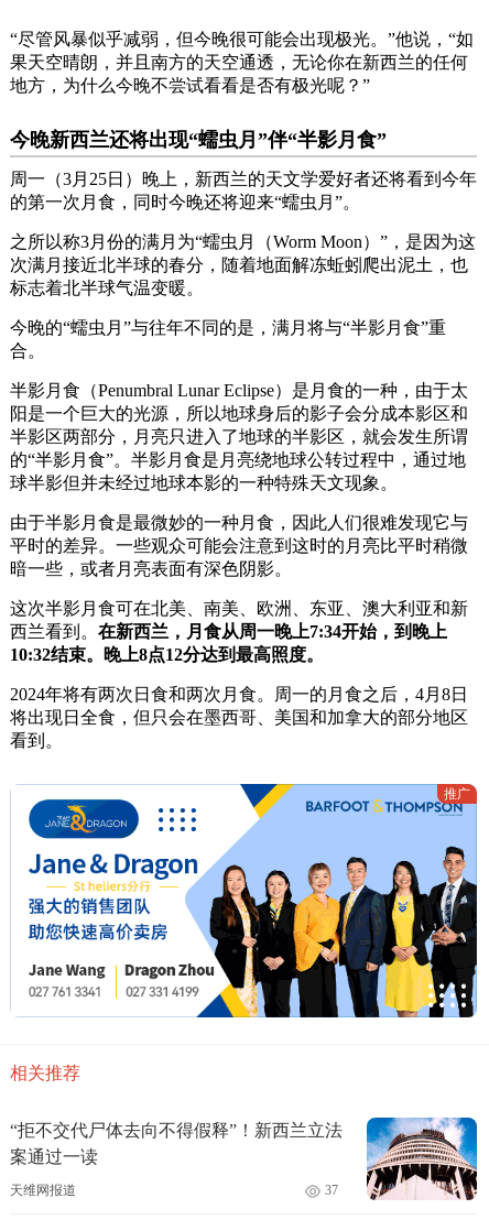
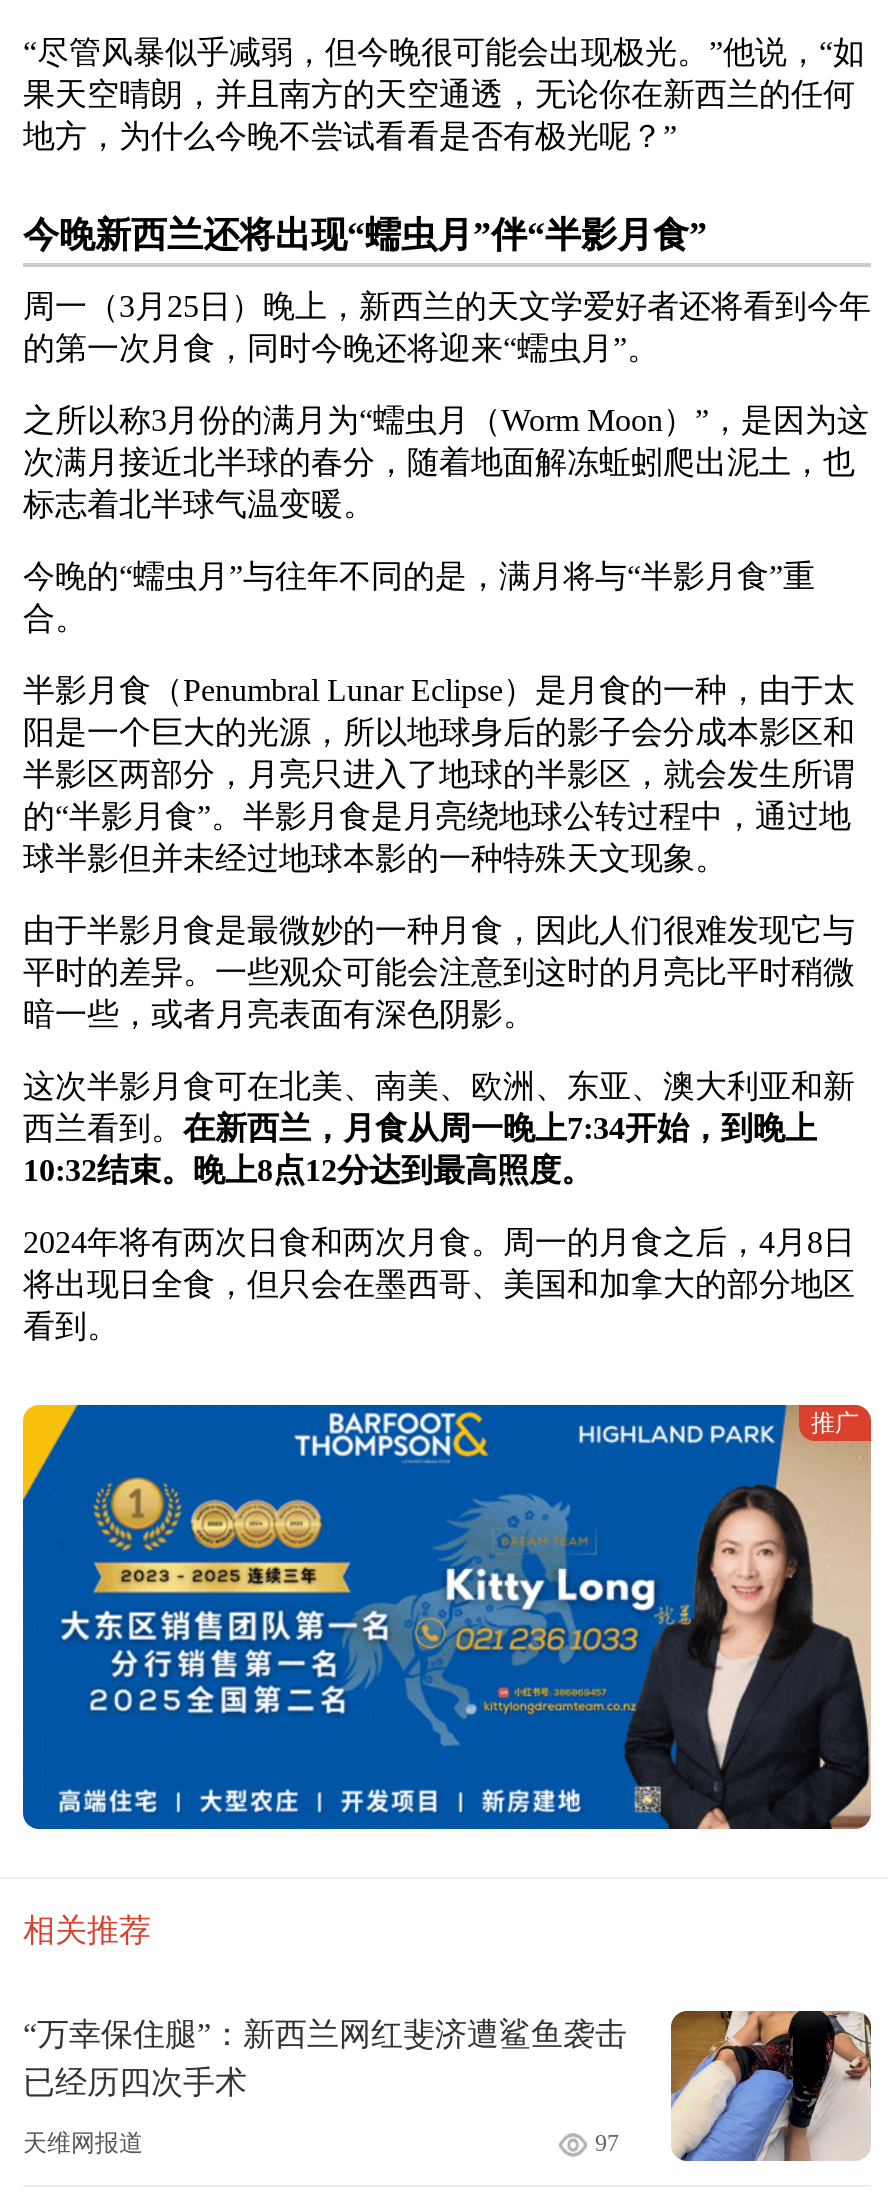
[10,783,478,1019] [image] -> [21,1403,873,1831] [image]
[10,1116,478,1200] [image] | “拒不交代尸体去向不得假释”！新西兰立法 | 案通过一读 -> [23,2009,873,2163] [image] | “万幸保住腿”：新西兰网红斐济遭鲨鱼袭击 | 已经历四次手术
[325,1183,338,1198] 37 -> [595,2129,619,2157] 97

